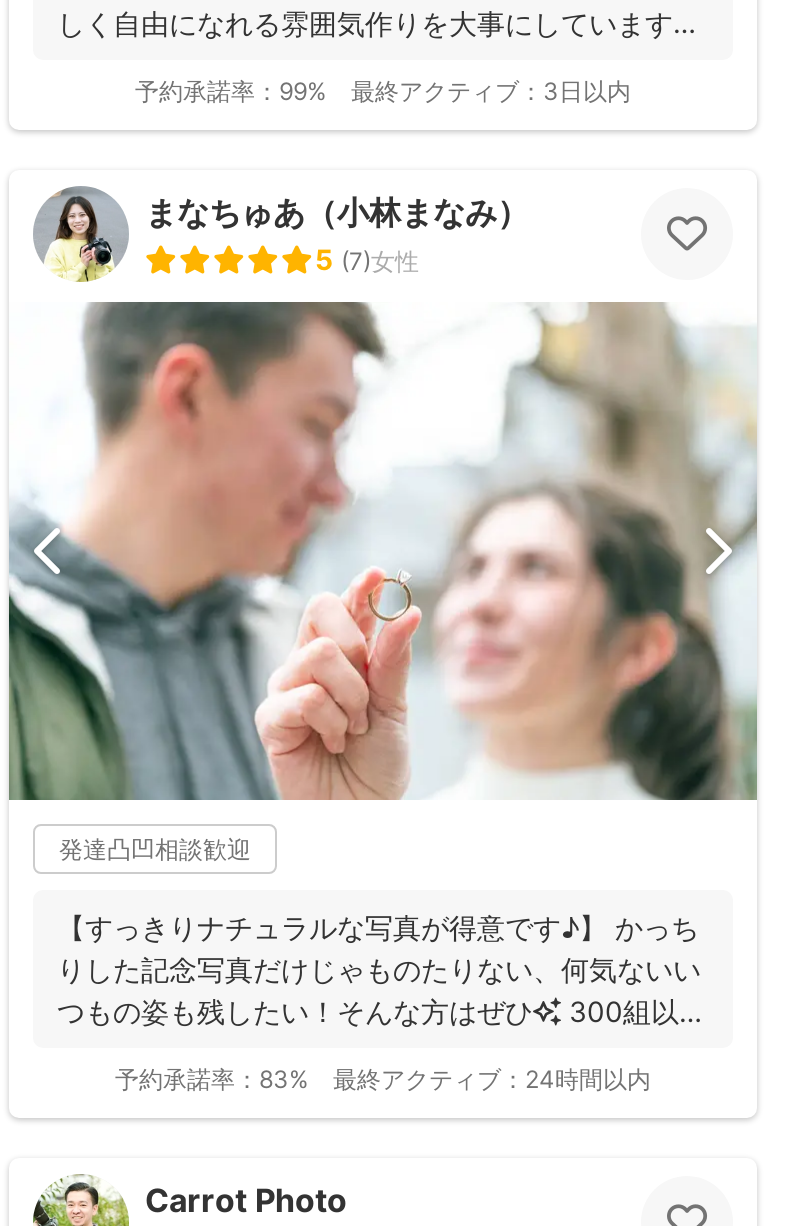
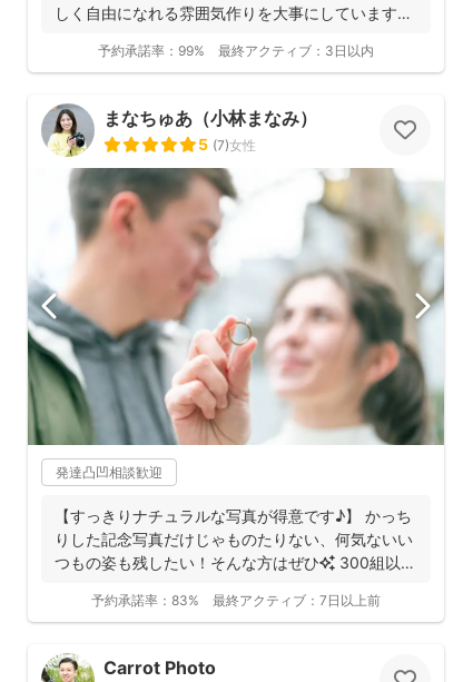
[333,1064,651,1094] 最終アクティブ：24時間以内 -> [213,592,381,608] 最終アクティブ：7日以上前

